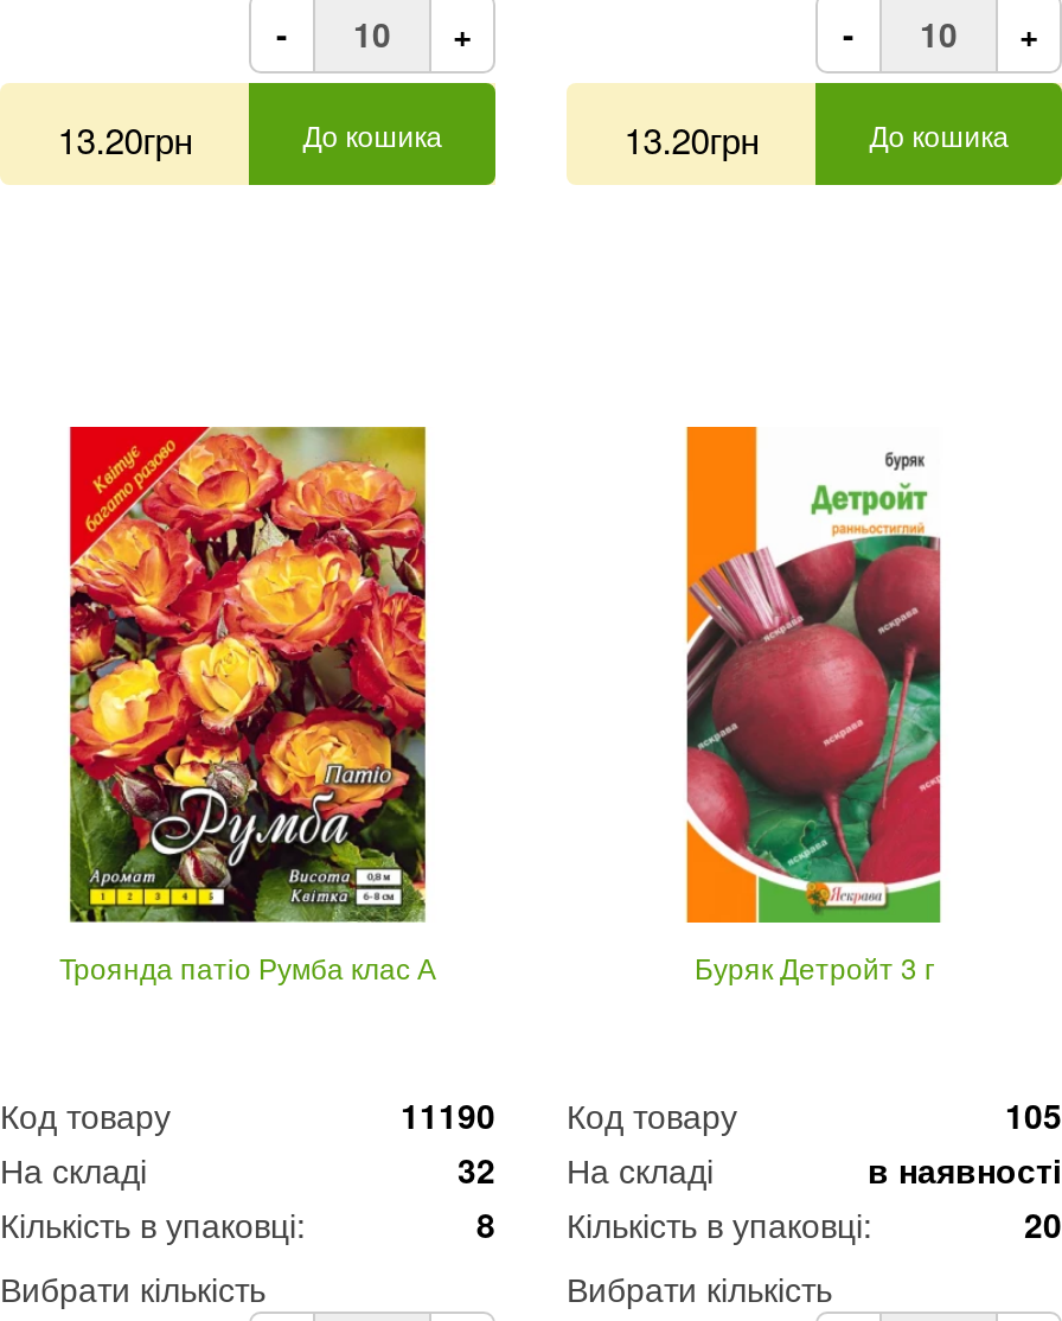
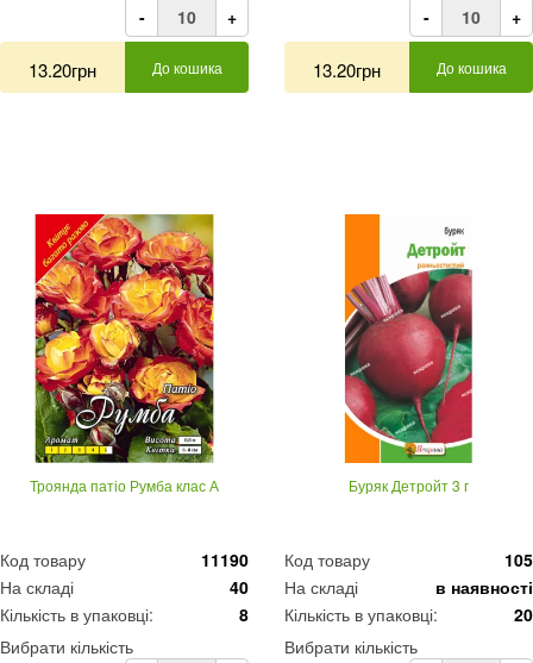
[458,1145,714,1193] 32 На складі -> [230,575,358,599] 40 На складі

